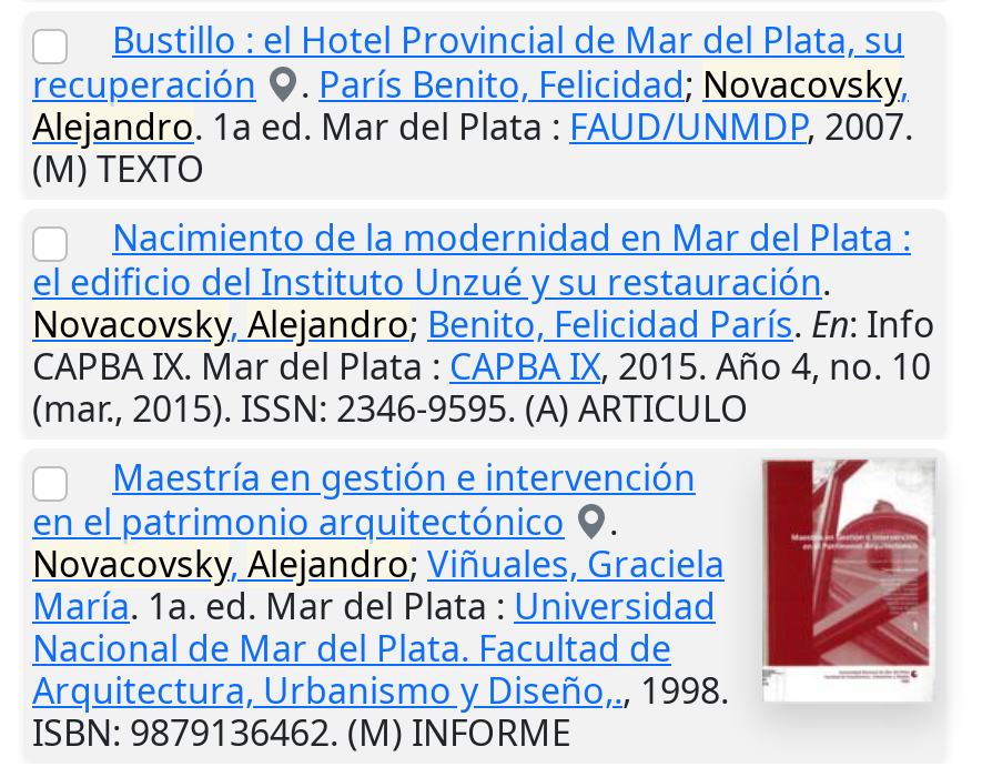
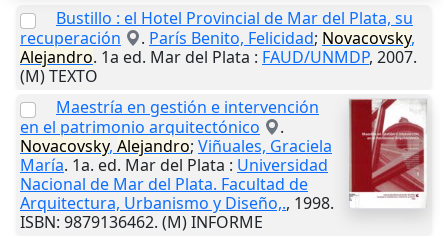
[32,213,935,433] Nacimiento de la modernidad en Mar del Plata : | el edificio del Instituto Unzué y su restauración. | Novacovsky,Alejandro;Benito, Felicidad París.En: Info | CAPBA IX.Mar del Plata:CAPBA IX,2015. Año 4, no. 10 | (mar., 2015). ISSN: 2346-9595. (A) ARTICULO -> none

